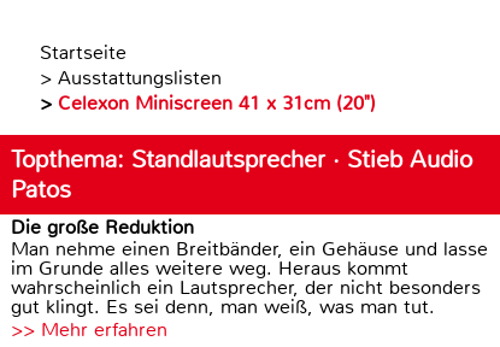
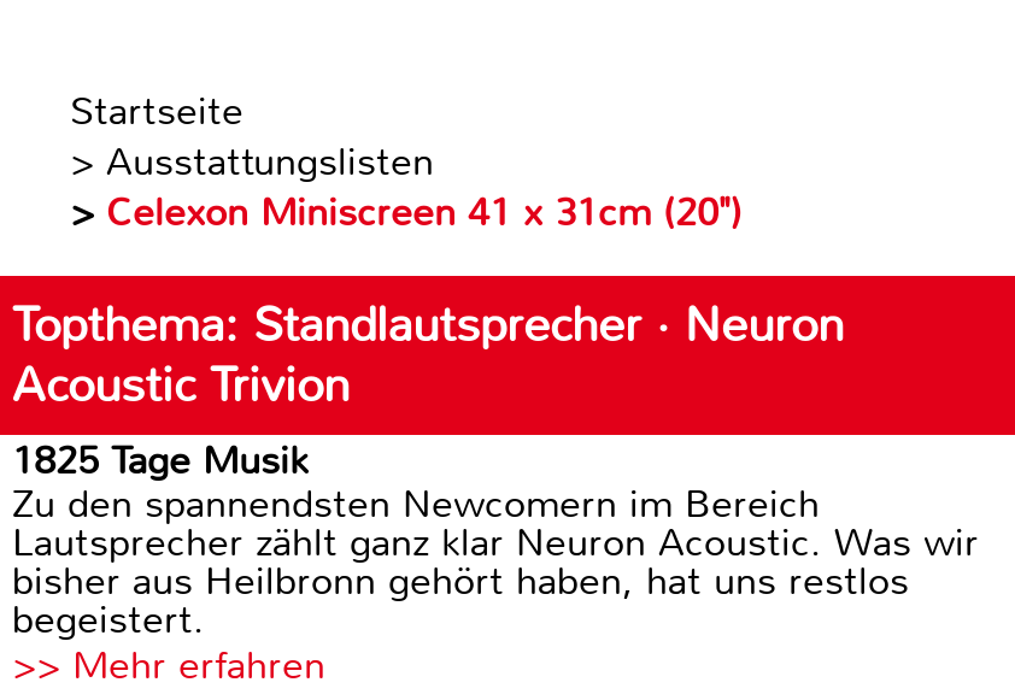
[11,145,488,319] Topthema: Standlautsprecher · Stieb Audio | Patos | Die große Reduktion | Man nehme einen Breitbänder, ein Gehäuse und lasse | im Grunde alles weitere weg. Heraus kommt | wahrscheinlich ein Lautsprecher, der nicht besonders | gut klingt. Es sei denn, man weiß, was man tut. -> [12,295,979,645] Topthema: Standlautsprecher · Neuron | Acoustic Trivion | 1825 Tage Musik | Zu den spannendsten Newcomern im Bereich | Lautsprecher zählt ganz klar Neuron Acoustic. Was wir | bisher aus Heilbronn gehört haben, hat uns restlos | begeistert.

